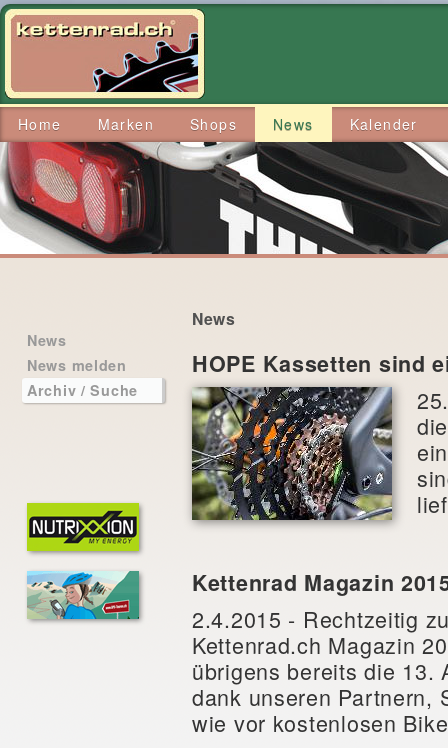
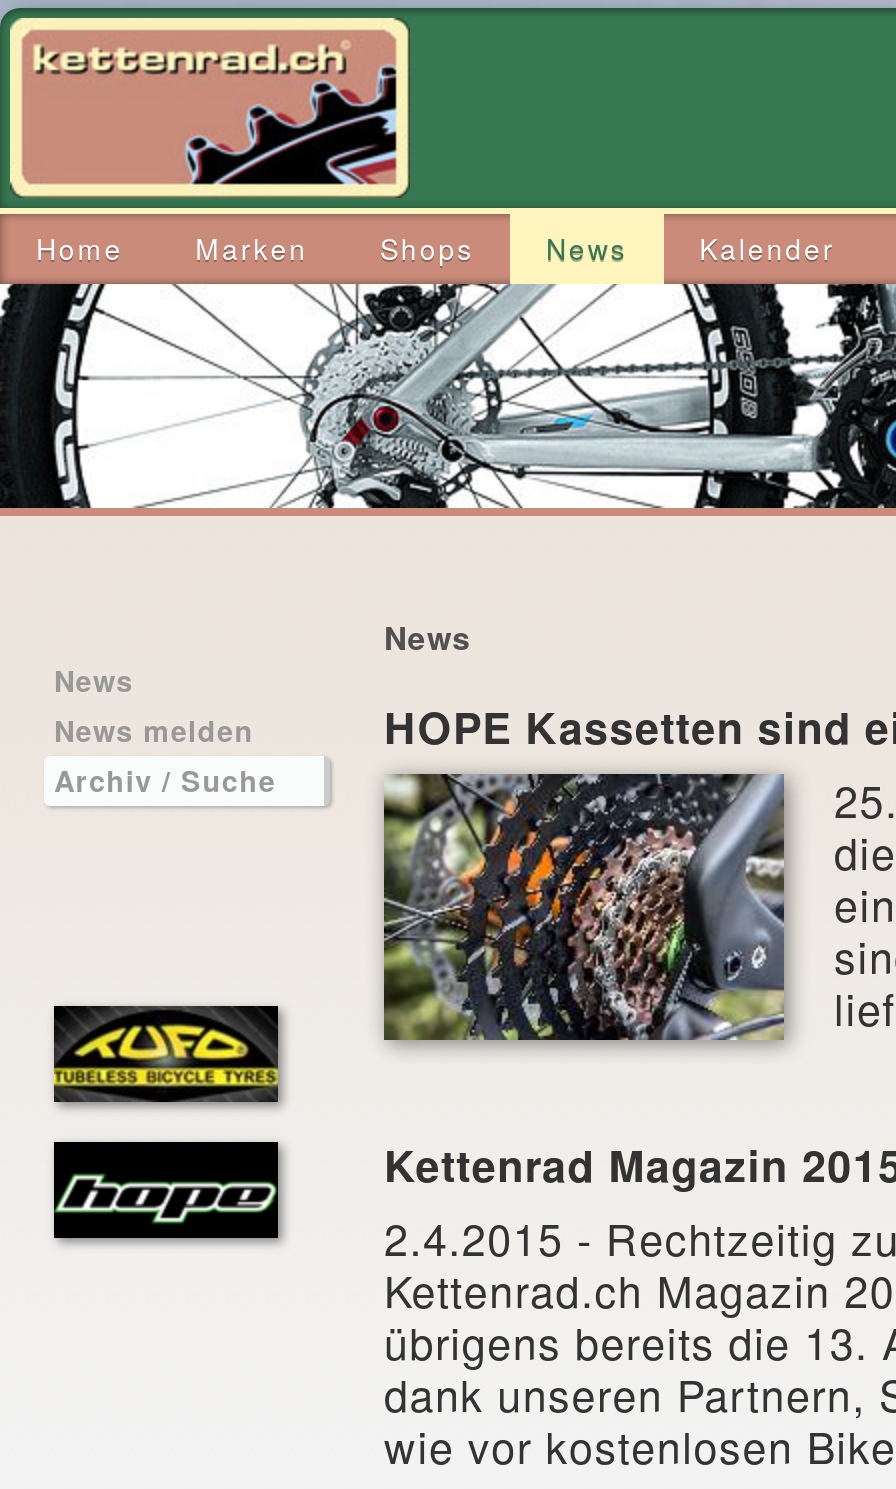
[3,141,445,255] [image] -> [6,282,890,510] [image]
[26,502,140,552] [image] -> [52,1004,280,1104] [image]
[27,570,140,620] [image] -> [52,1140,280,1240] [image]

